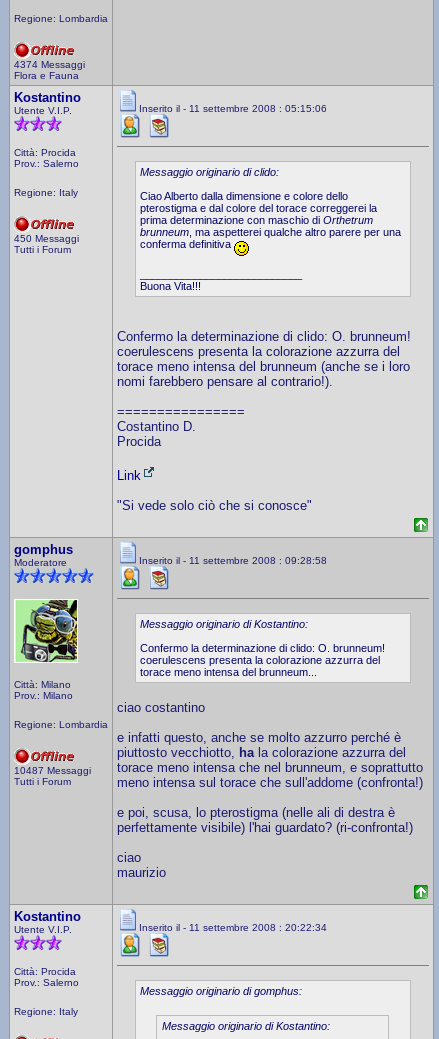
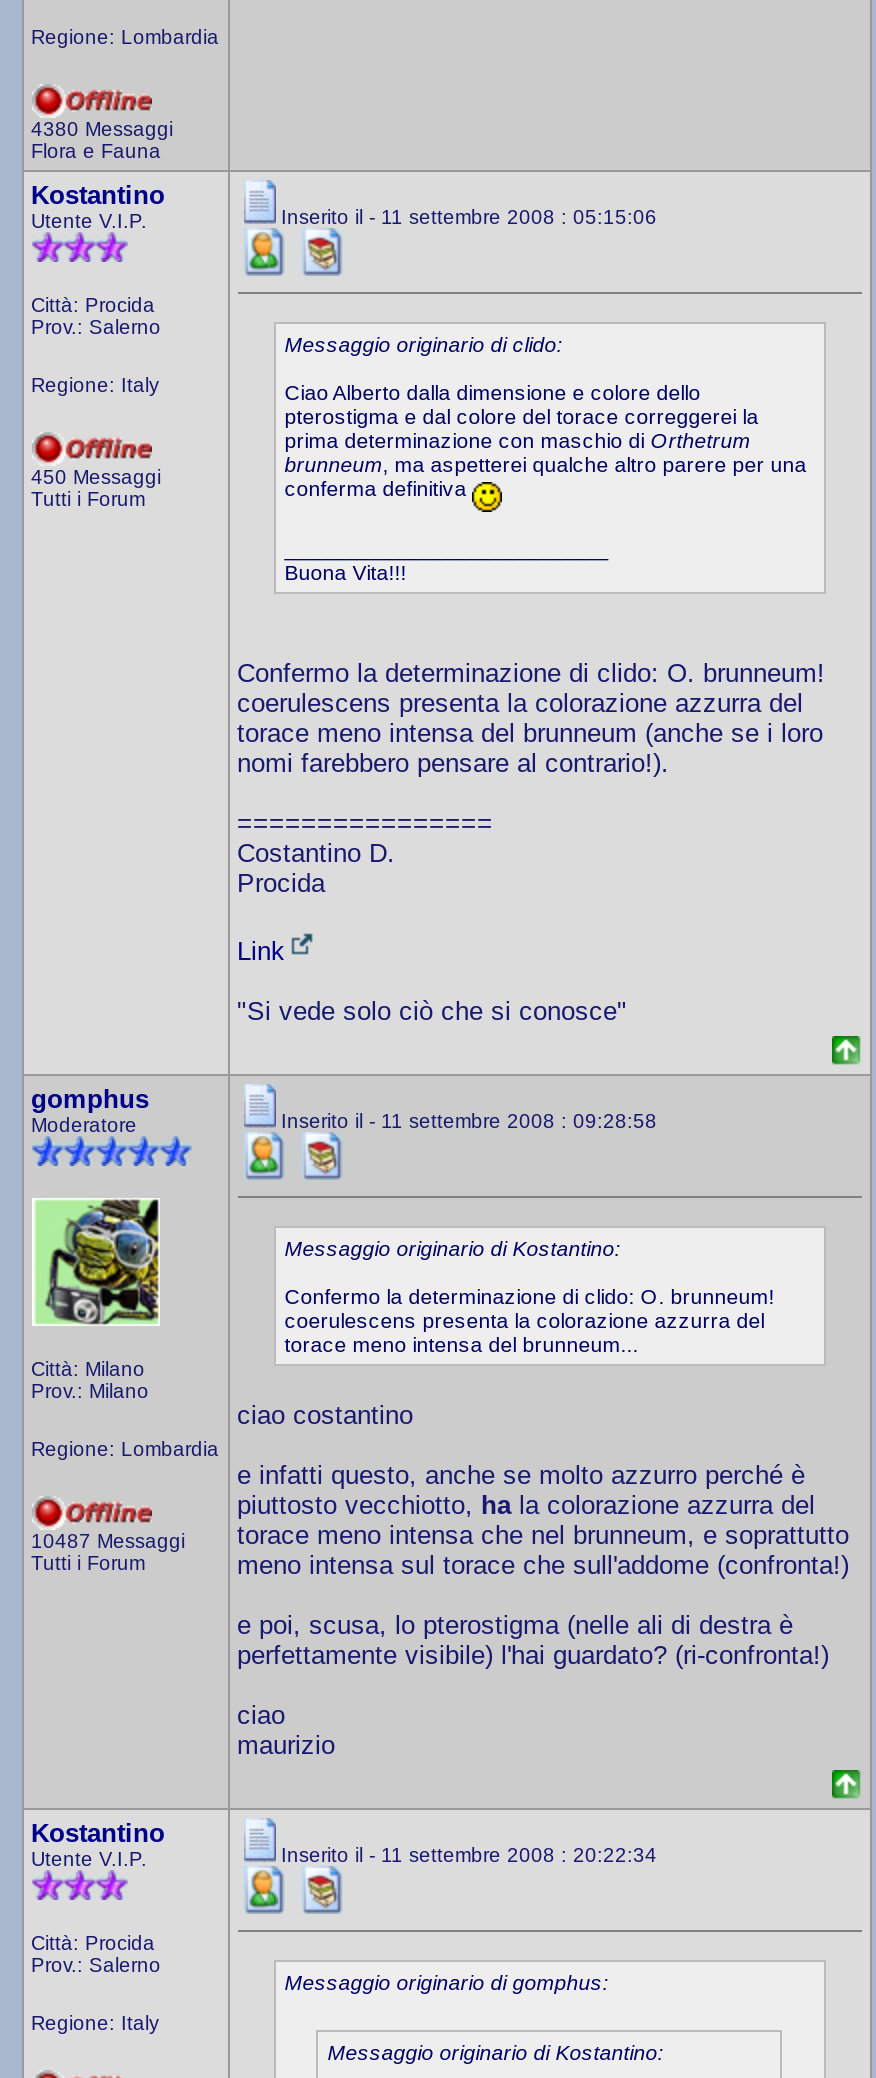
[13,59,84,70] 4374 Messaggi -> [31,118,173,140] 4380 Messaggi

